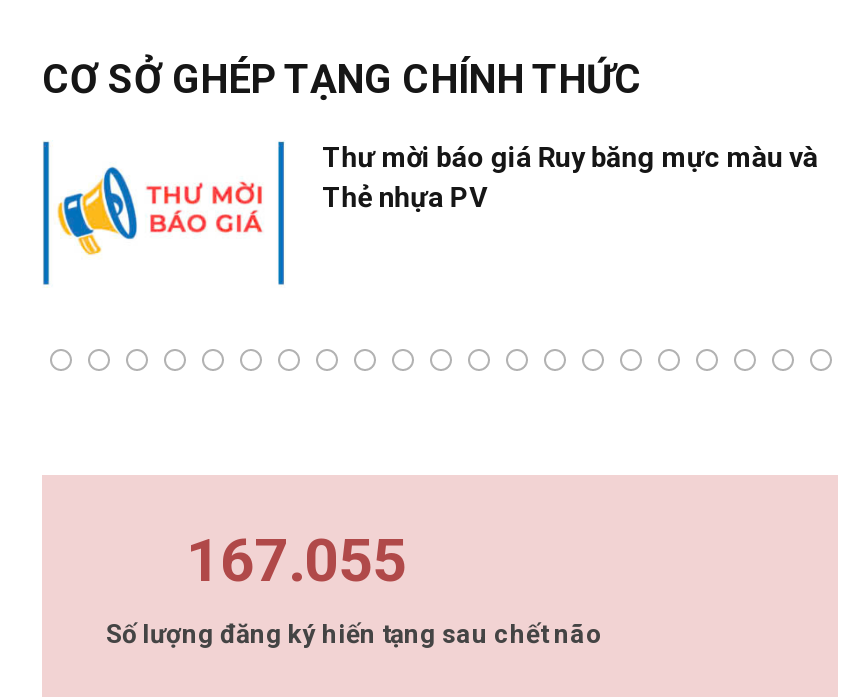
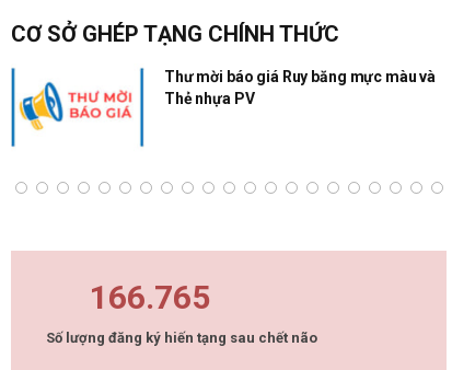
[186,526,406,596] 167.055 -> [90,278,210,317] 166.765

